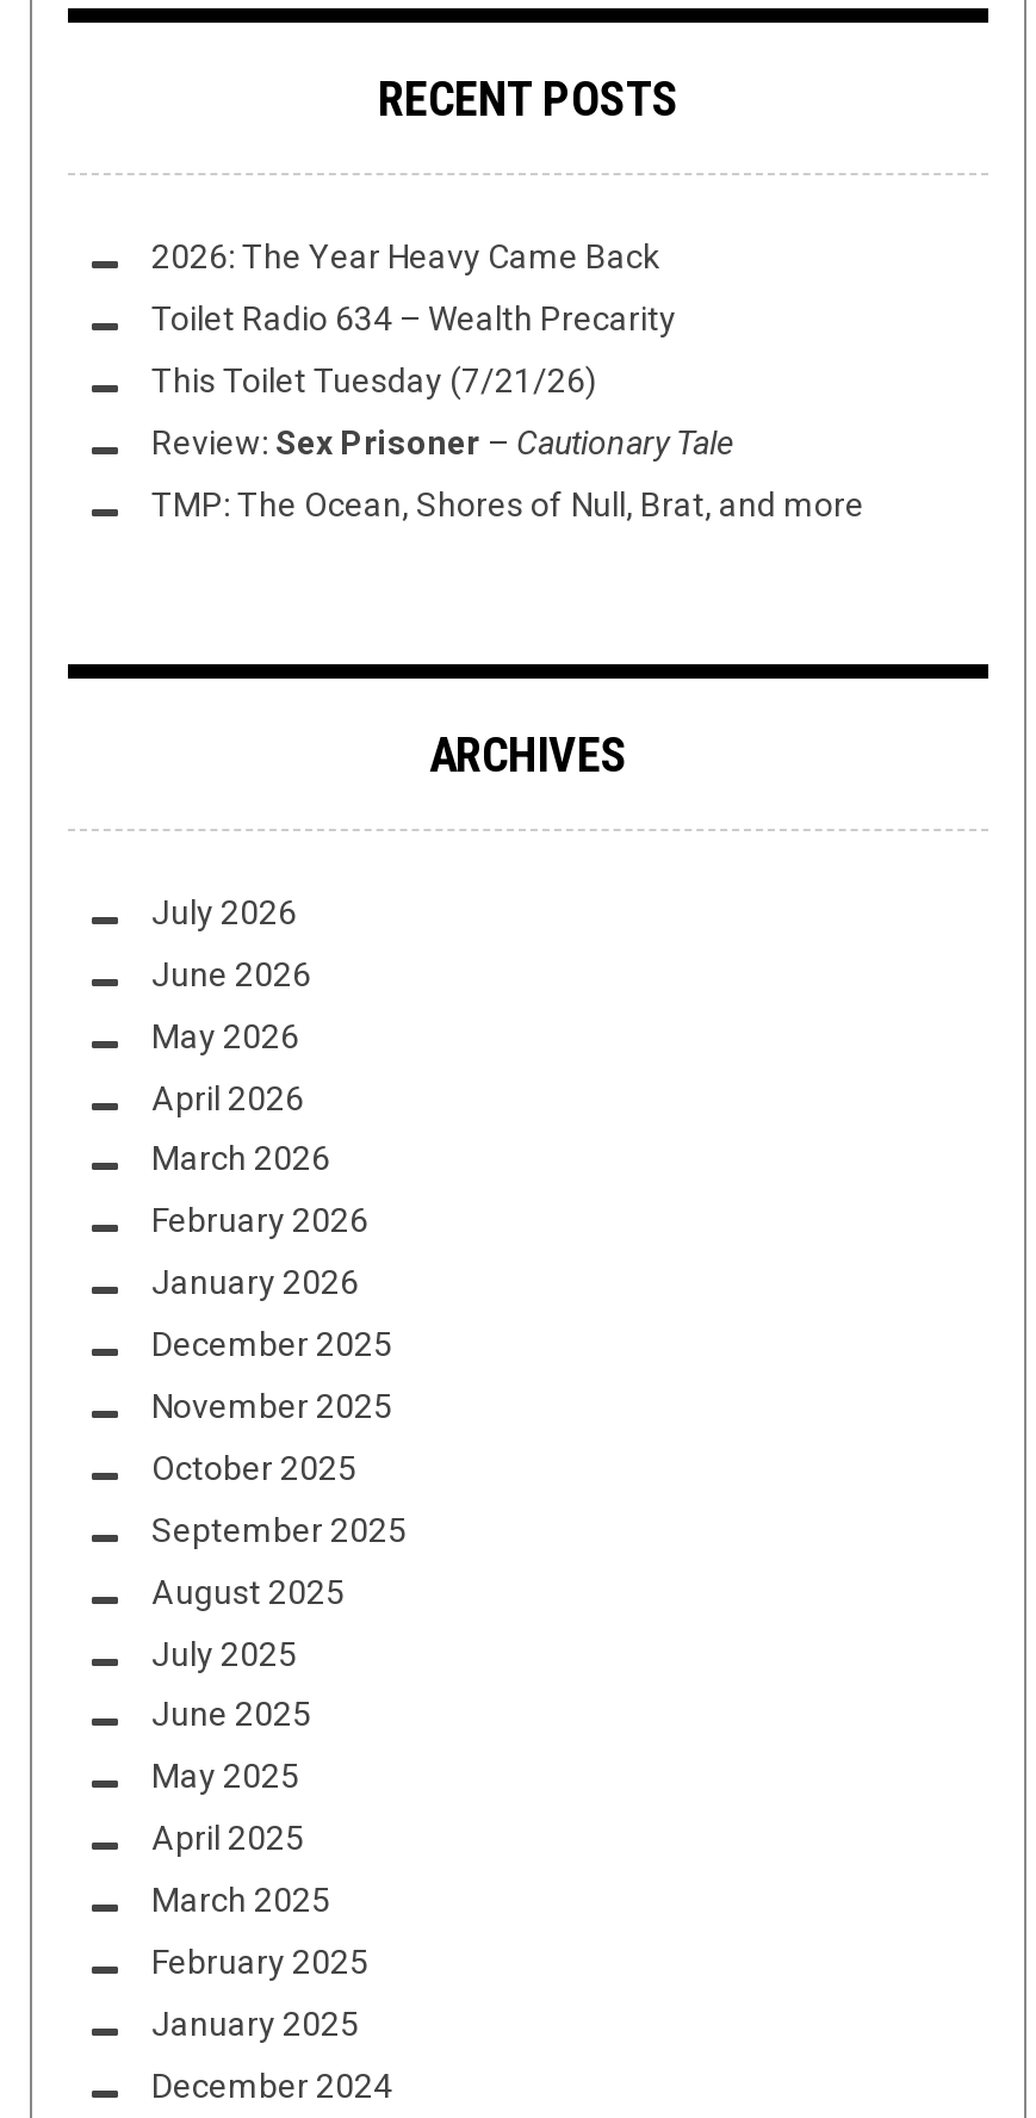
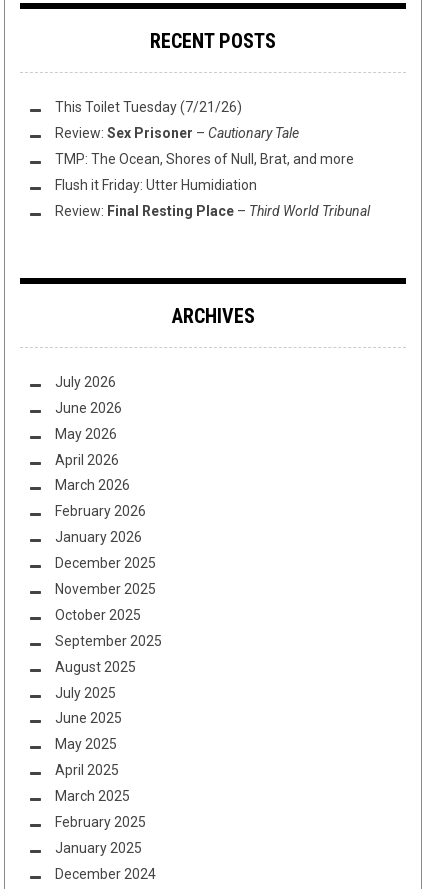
[151,238,676,338] 2026: The Year Heavy Came Back | Toilet Radio 634 – Wealth Precarity -> none
moved [151,361,864,523] -> [55,99,354,167]: This Toilet Tuesday (7/21/26) | Review: Sex Prisoner – Cautionary Tale | TMP: The Ocean, Shores of Null, Brat, and more
none -> [55,177,370,219] Flush it Friday: Utter Humidiation | Review: Final Resting Place – Third World Tribunal

